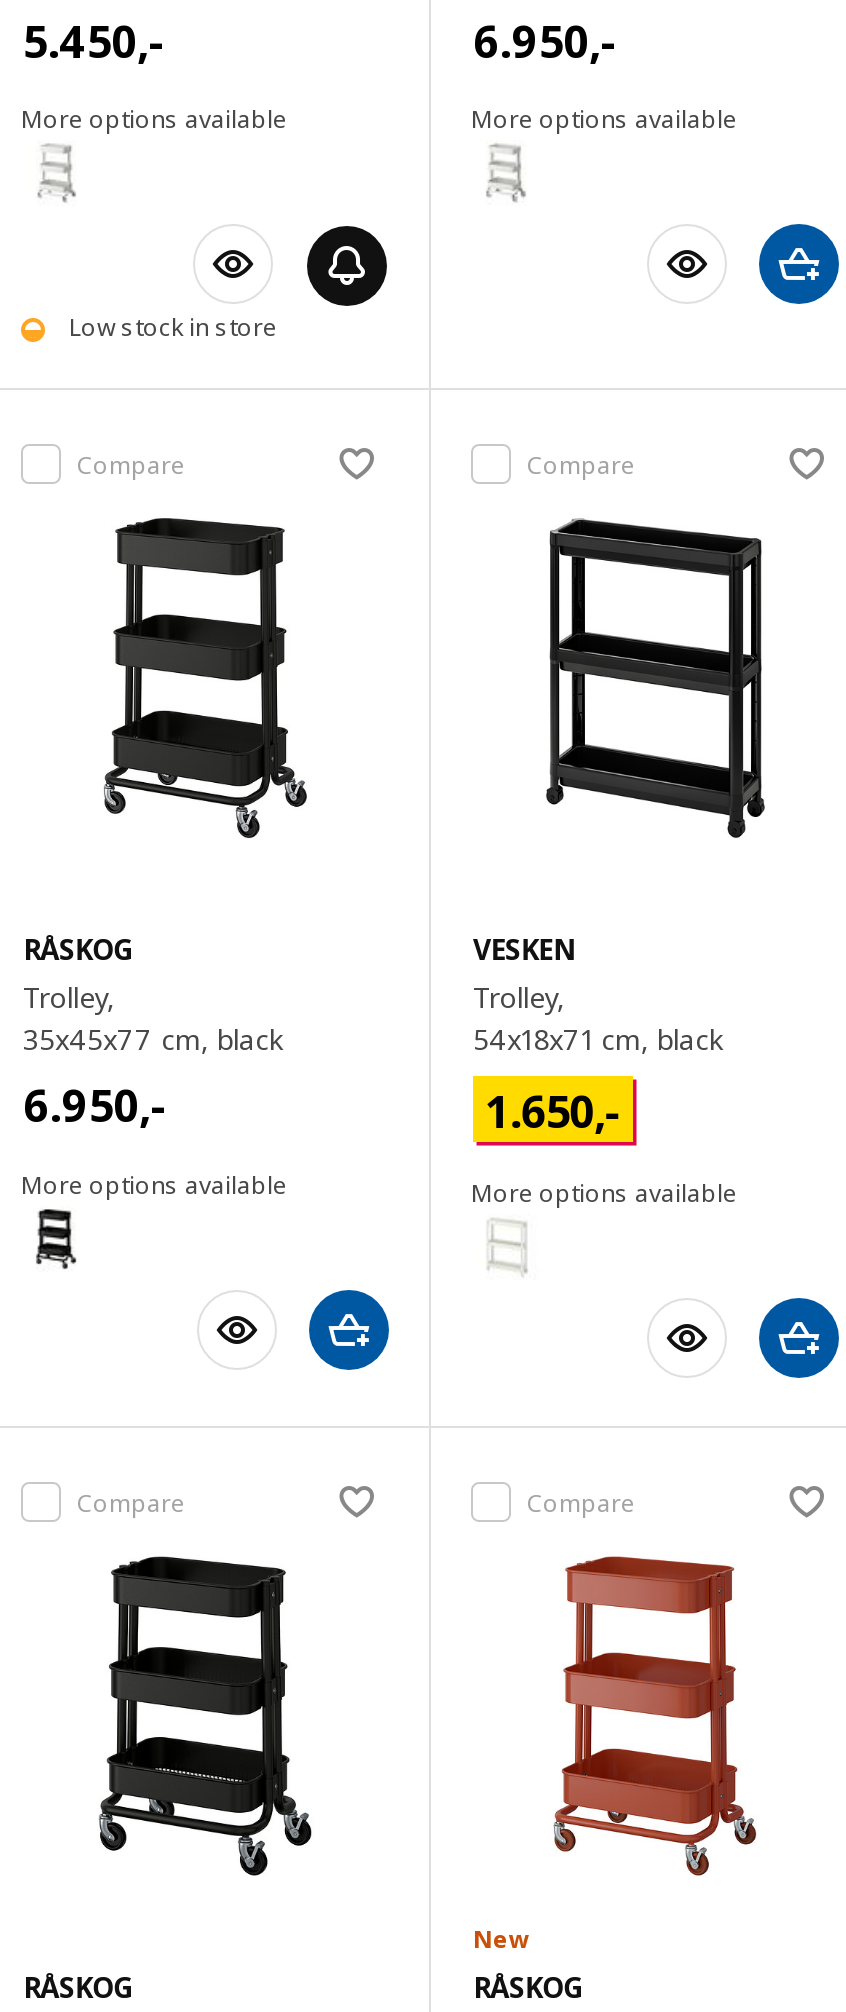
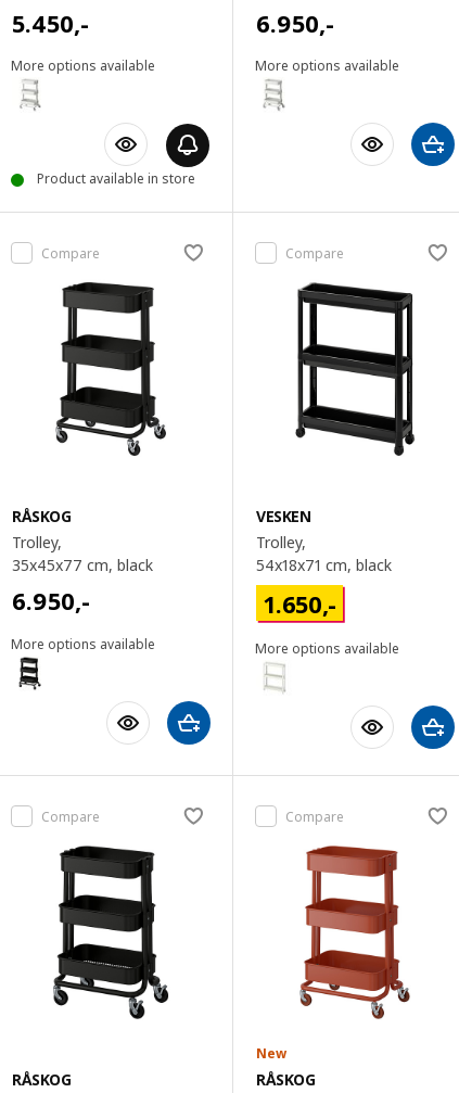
[69,311,277,345] Low stock in store -> [37,170,195,188] Product available in store

